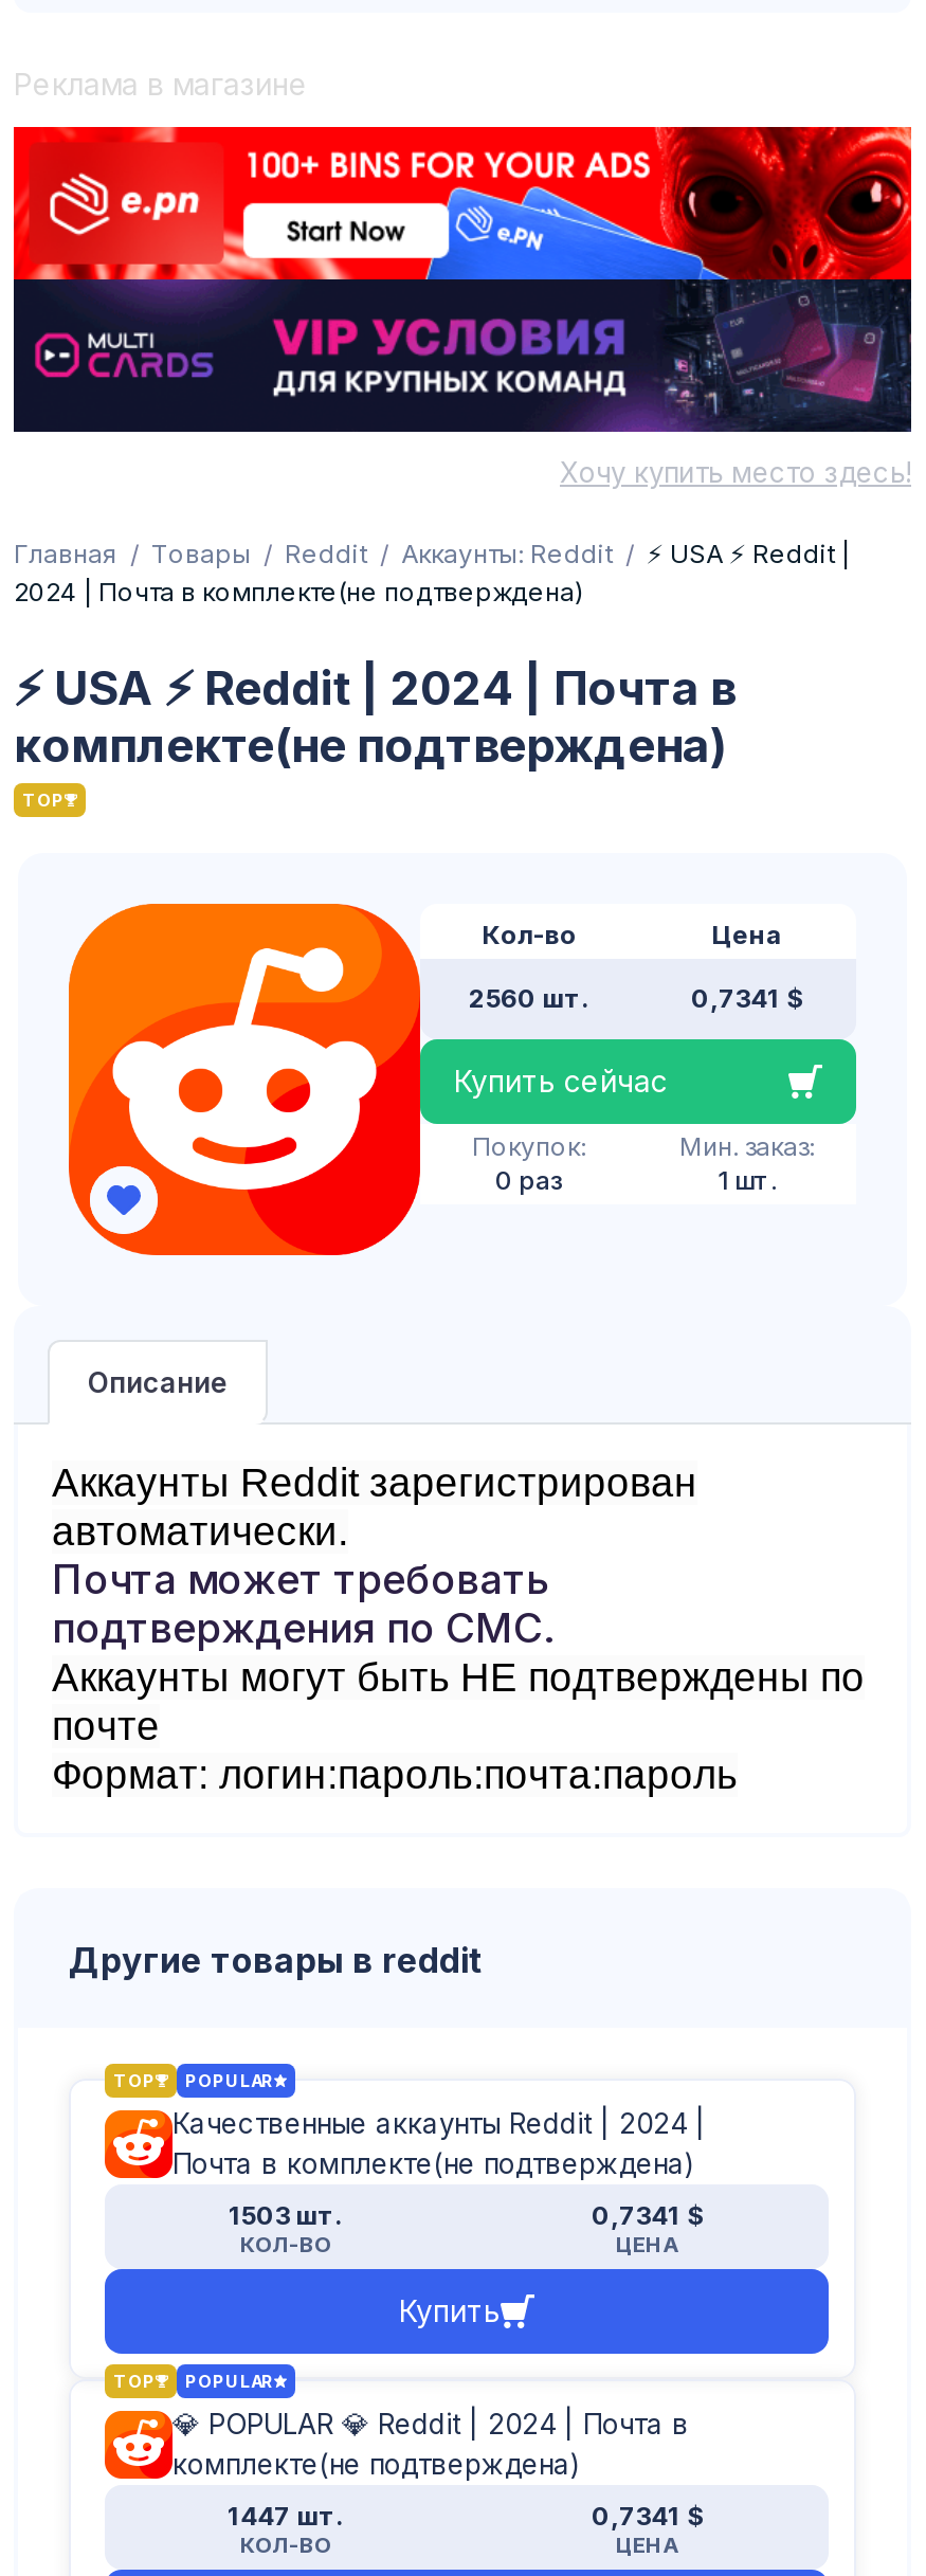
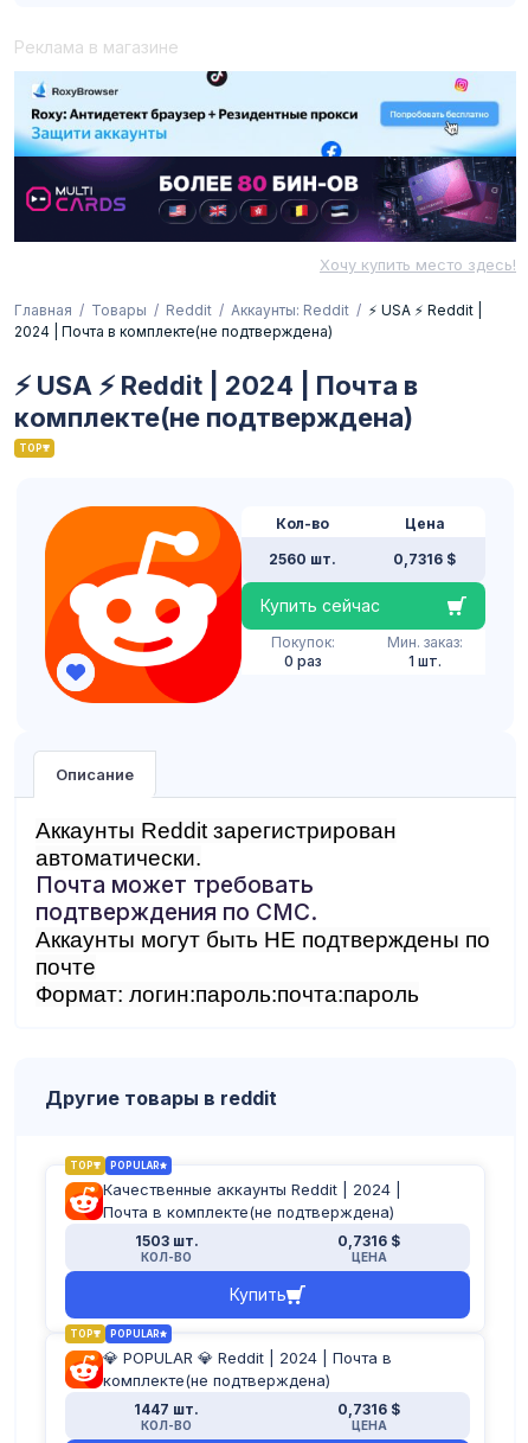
[12,125,913,411] [image] -> [13,70,517,224] [image]
[691,983,803,1014] 0,7341 $ -> [393,550,456,568] 0,7316 $
[592,2200,704,2231] 0,7341 $ -> [337,1232,400,1250] 0,7316 $
[592,2500,704,2532] 0,7341 $ -> [337,1401,400,1418] 0,7316 $

